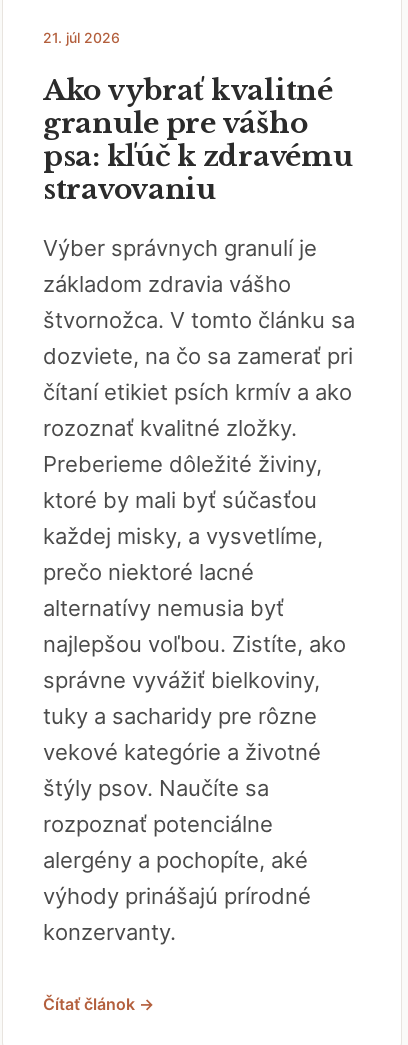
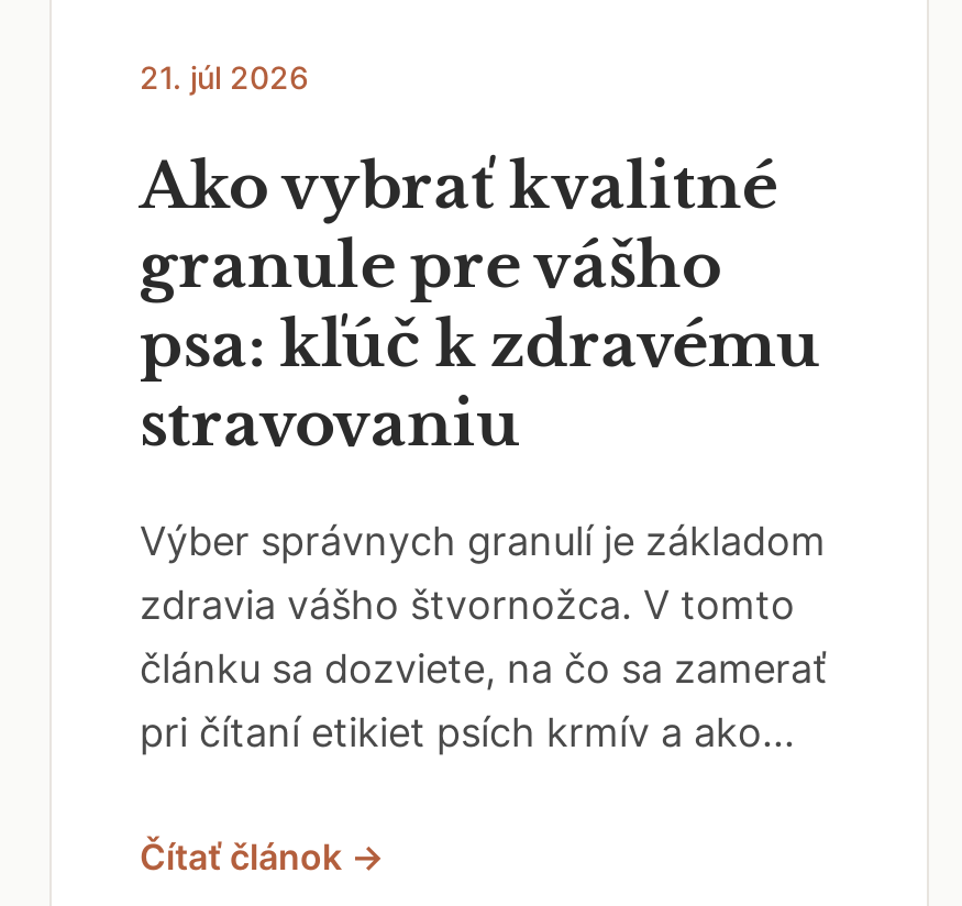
[43,235,355,945] Výber správnych granulí je | základom zdravia vášho | štvornožca. V tomto článku sa | dozviete, na čo sa zamerať pri | čítaní etikiet psích krmív a ako | rozoznať kvalitné zložky. | Preberieme dôležité živiny, | ktoré by mali byť súčasťou | každej misky, a vysvetlíme, | prečo niektoré lacné | alternatívy nemusia byť | najlepšou voľbou. Zistíte, ako | správne vyvážiť bielkoviny, | tuky a sacharidy pre rôzne | vekové kategórie a životné | štýly psov. Naučíte sa | rozpoznať potenciálne | alergény a pochopíte, aké | výhody prinášajú prírodné | konzervanty. -> [140,518,828,755] Výber správnych granulí je základom | zdravia vášho štvornožca. V tomto | článku sa dozviete, na čo sa zamerať | pri čítaní etikiet psích krmív a ako...

